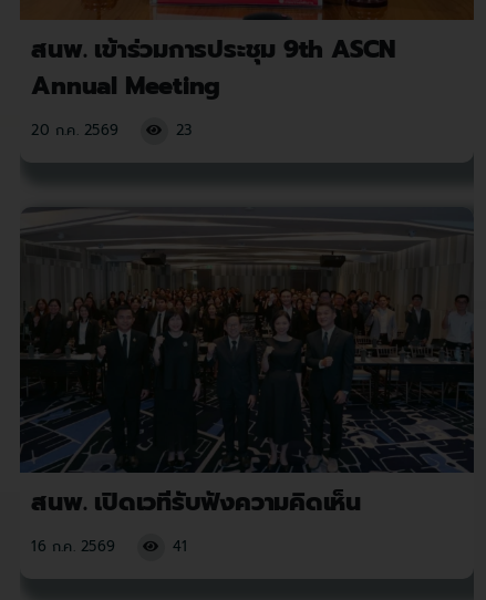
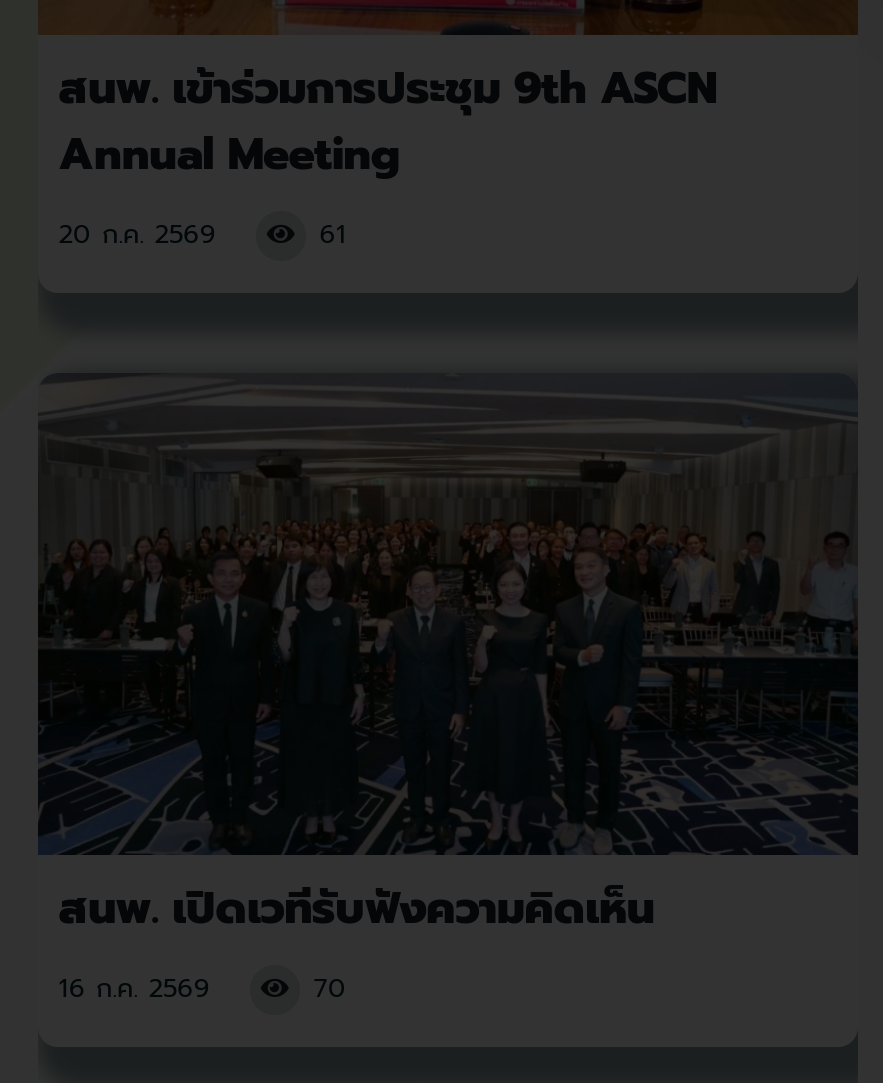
[176,119,192,140] 23 -> [320,216,347,254] 61
[172,536,187,557] 41 -> [314,969,347,1007] 70

